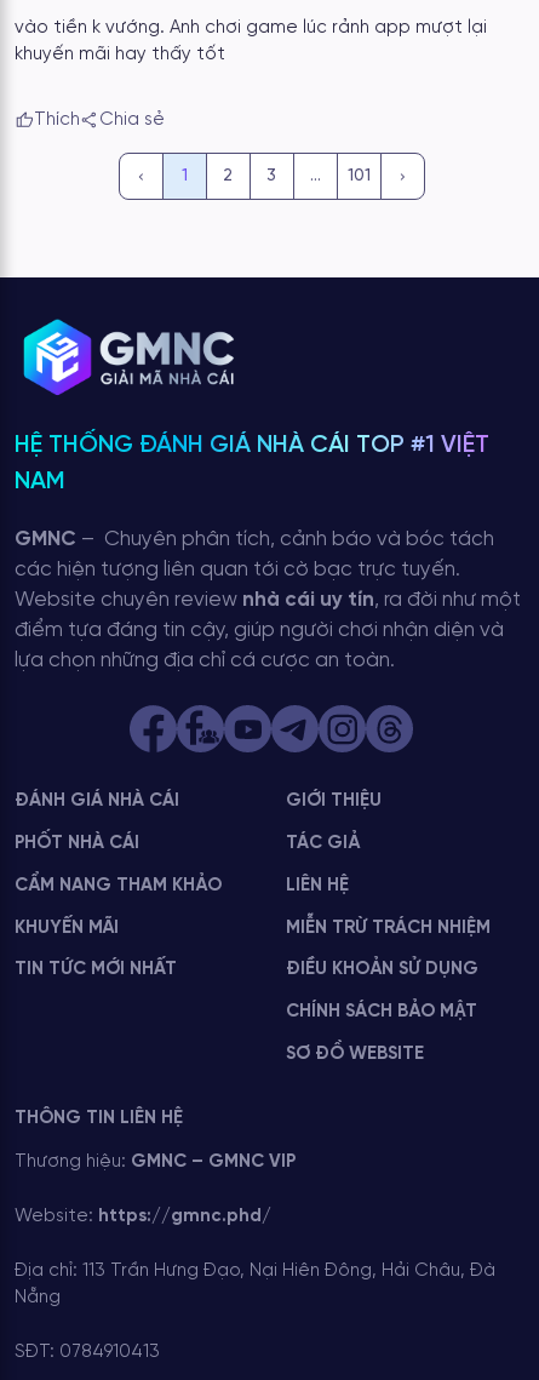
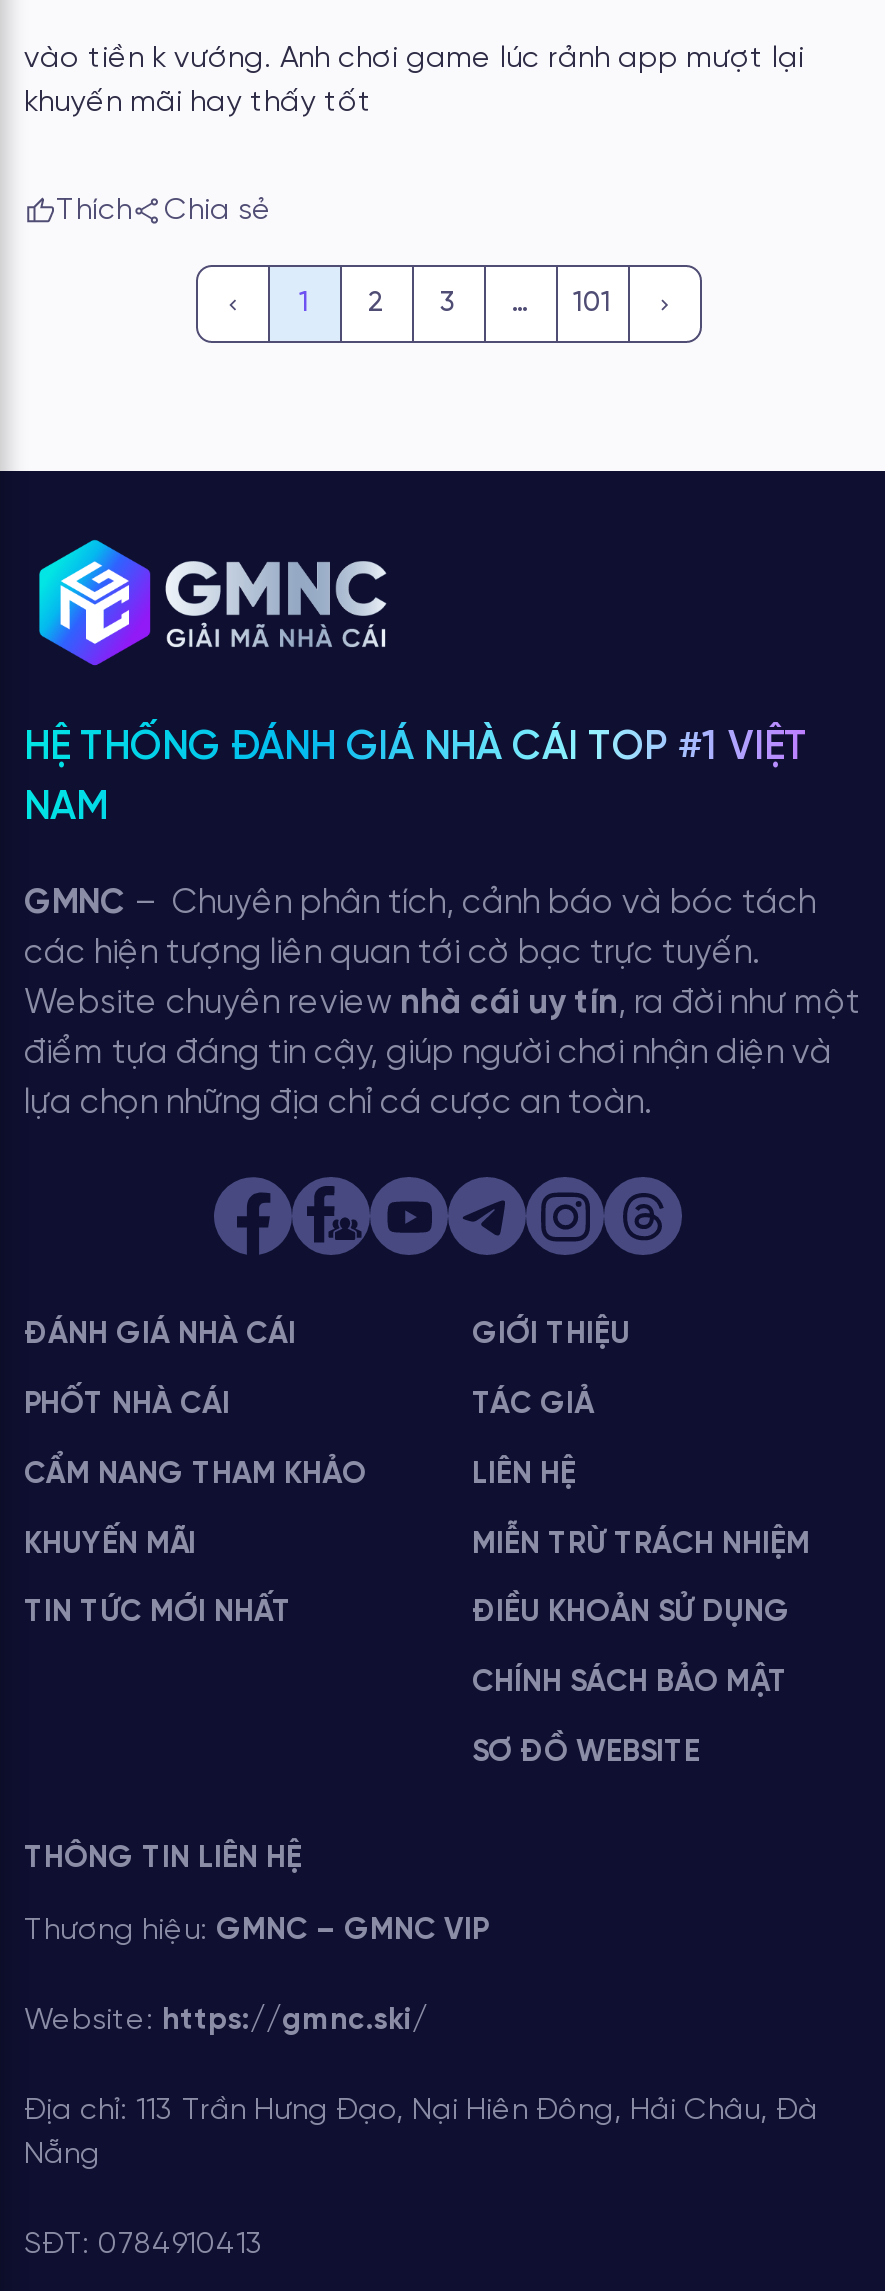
[15,1207,271,1226] Website: https://gmnc.phd/ -> [24,2005,428,2037] Website: https://gmnc.ski/

